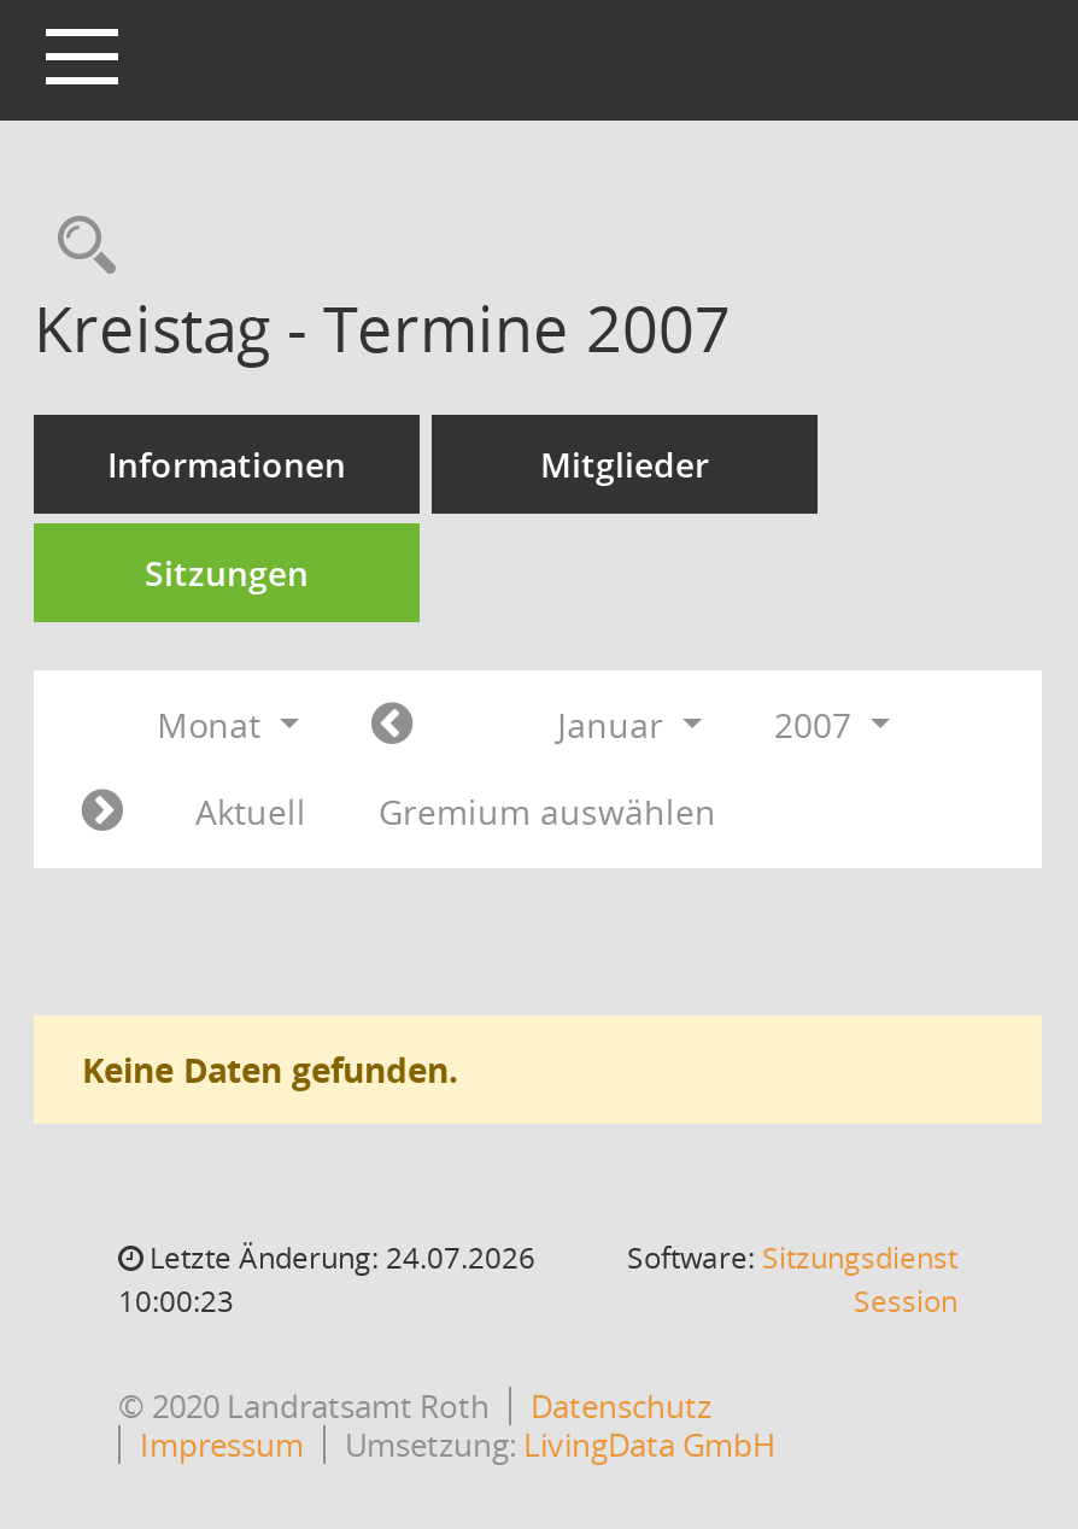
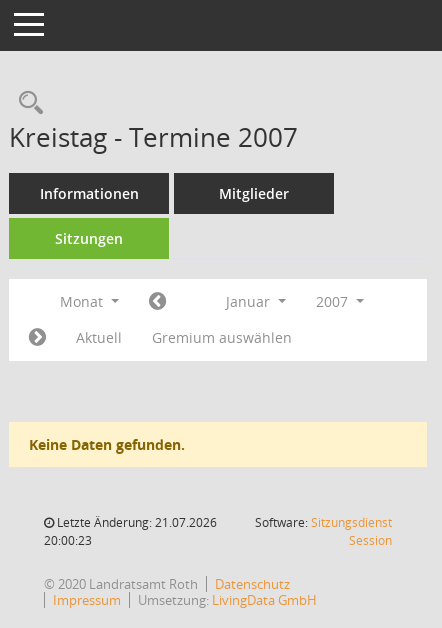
[142,1237,535,1278] Letzte Änderung: 24.07.2026 -> [54,514,217,531] Letzte Änderung: 21.07.2026
[118,1281,234,1322] 10:00:23 -> [44,532,92,549] 20:00:23

